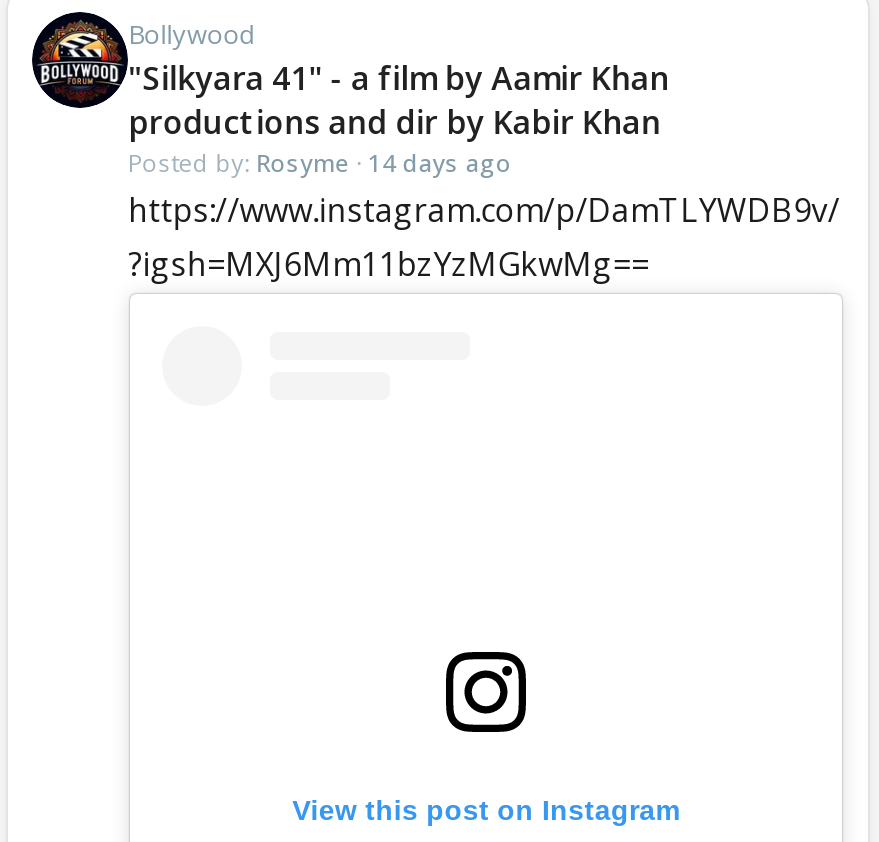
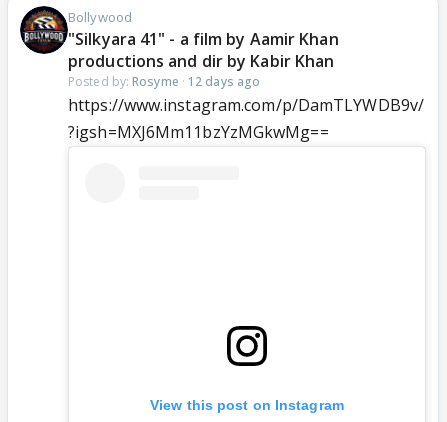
[128,146,512,180] Posted by: Rosyme · 14 days ago -> [68,73,260,90] Posted by: Rosyme · 12 days ago

